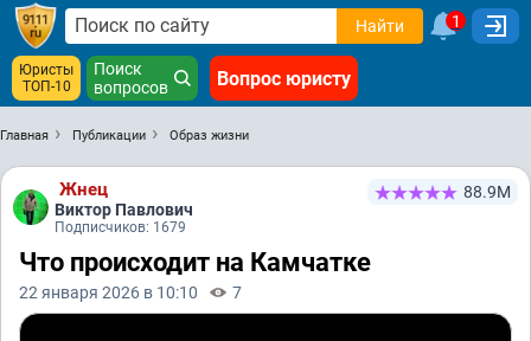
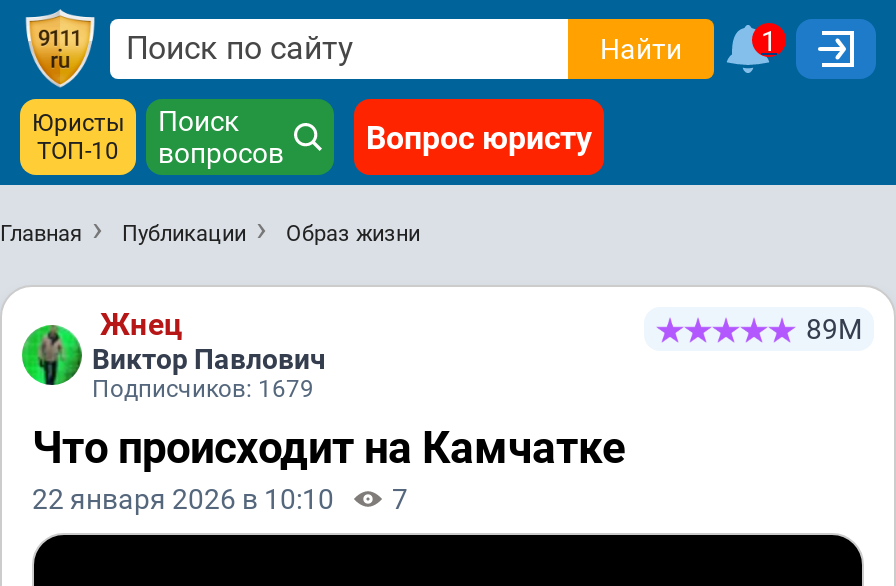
[463,182,511,201] 88.9М -> [806,313,862,345] 89М

